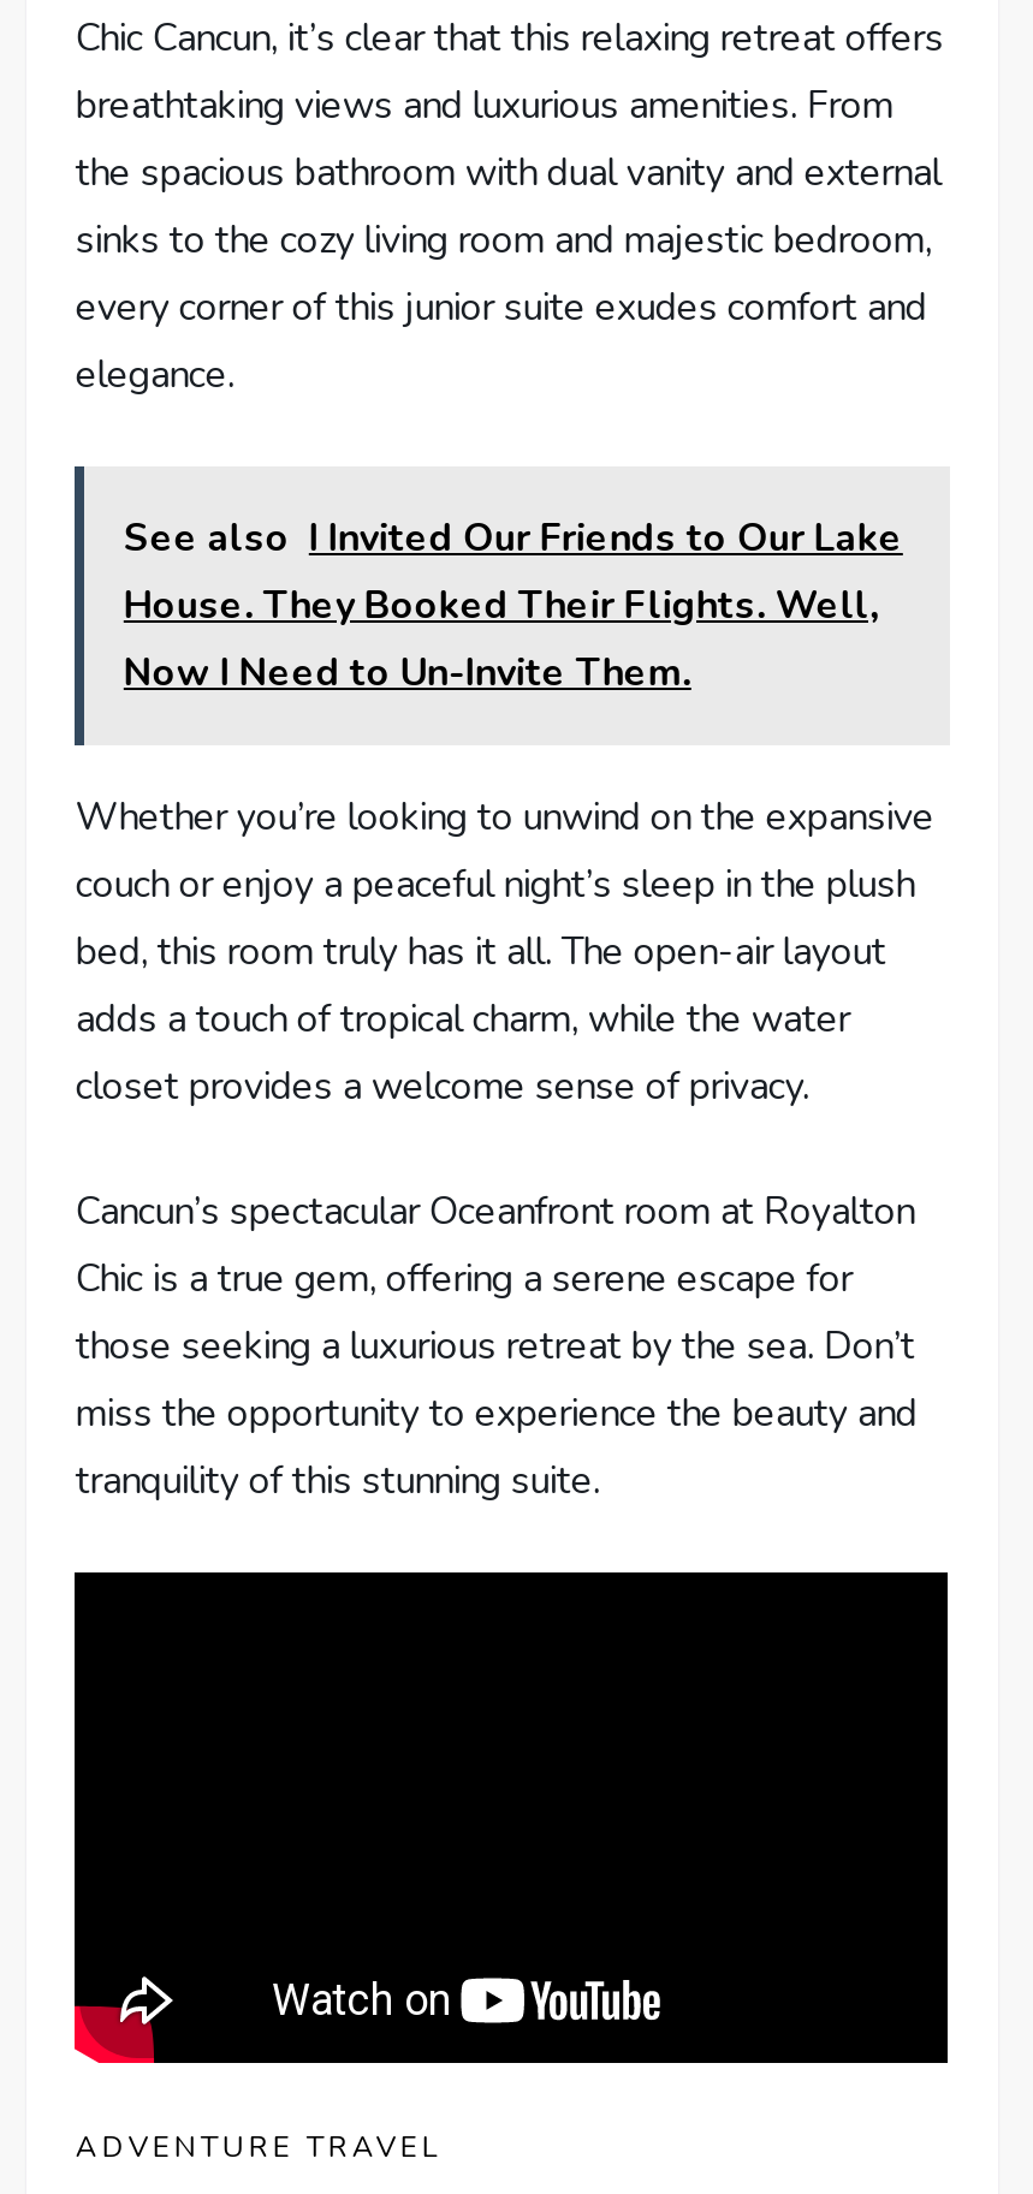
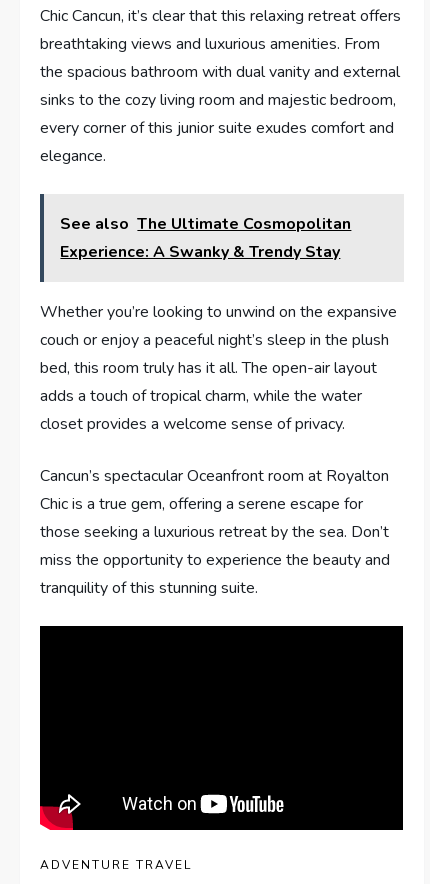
[124,512,903,699] See also I Invited Our Friends to Our Lake | House. They Booked Their Flights. Well, | Now I Need to Un-Invite Them. -> [60,213,351,263] See also The Ultimate Cosmopolitan | Experience: A Swanky & Trendy Stay

